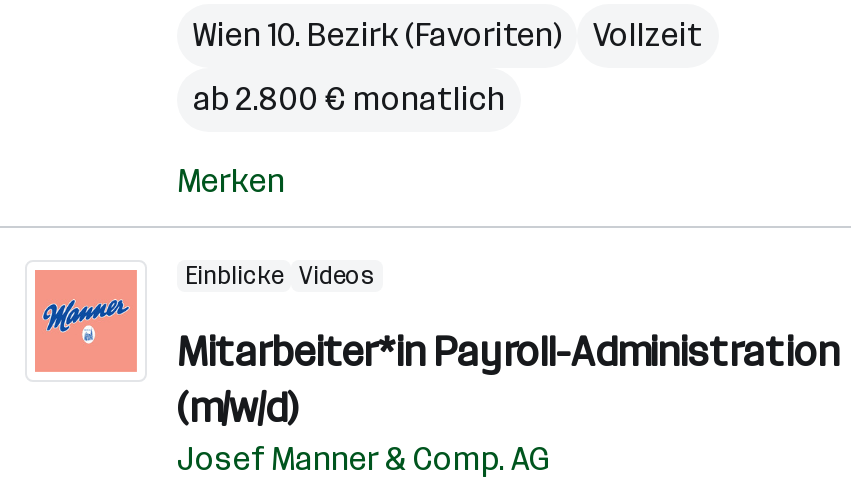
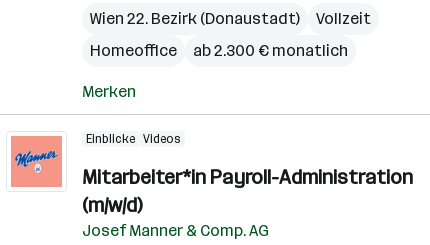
[193,16,561,54] Wien 10. Bezirk (Favoriten) -> [90,9,300,28] Wien 22. Bezirk (Donaustadt)
[193,80,505,118] ab 2.800 € monatlich -> [90,41,348,60] Homeoffice | ab 2.300 € monatlich

